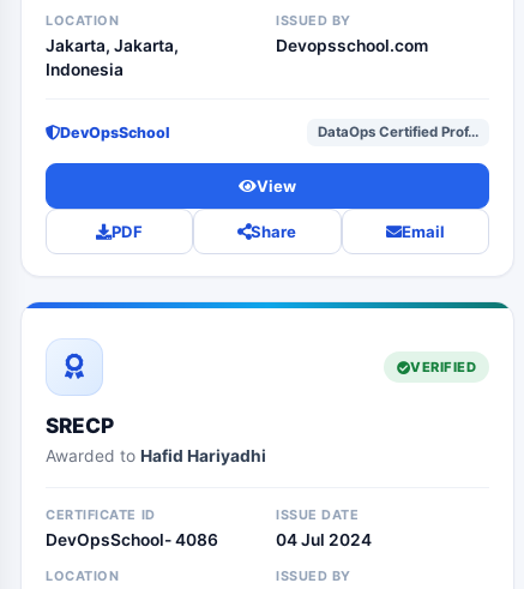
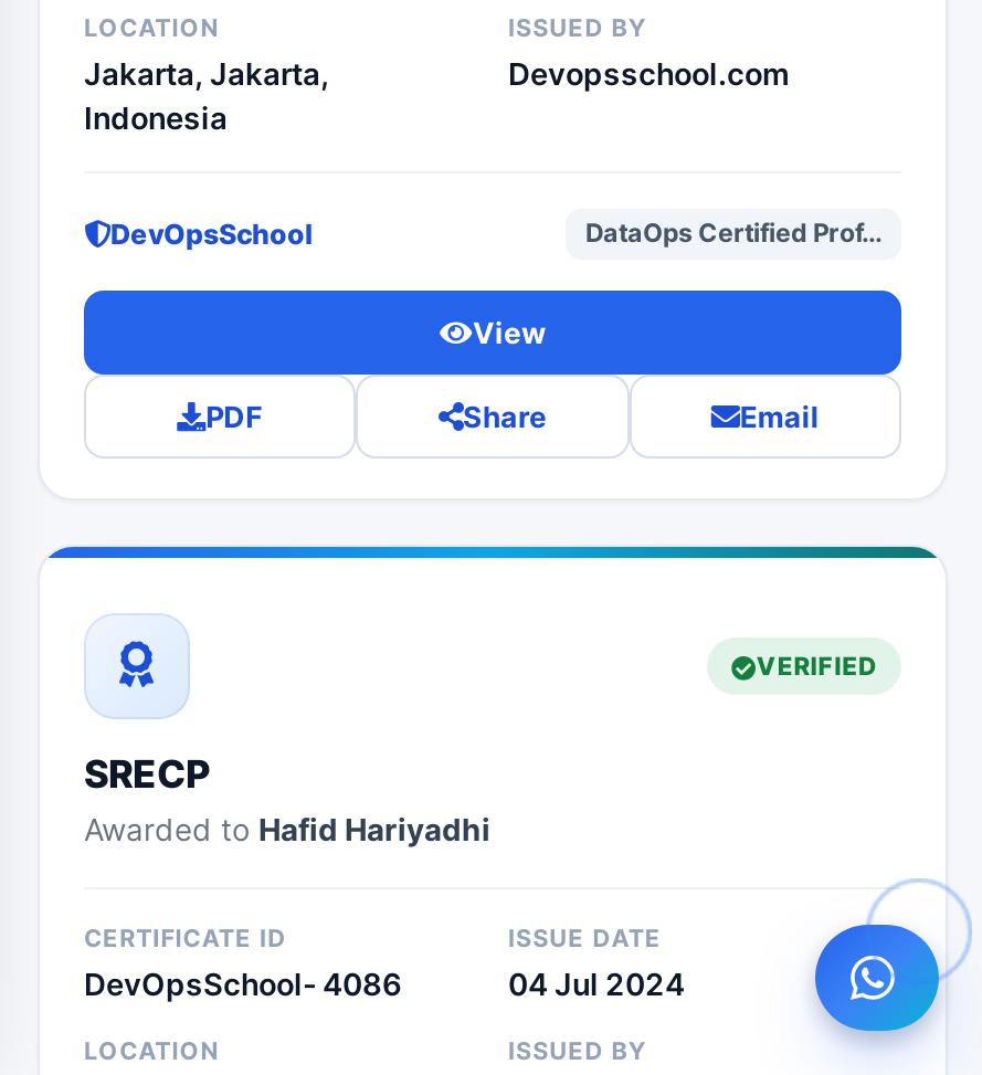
none -> [811,878,972,1055] [image]

